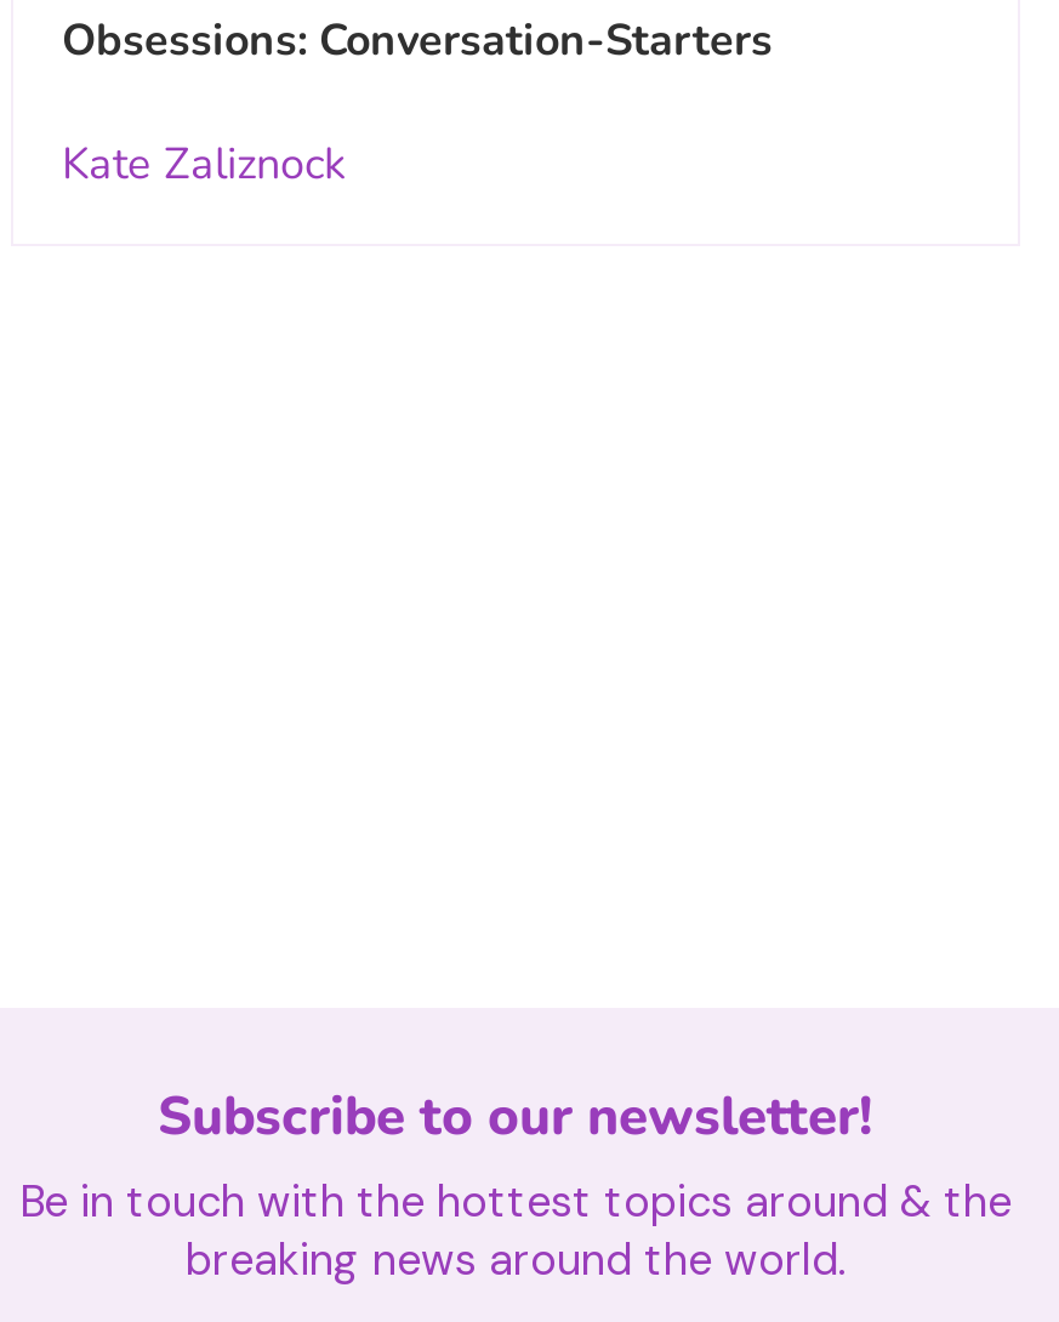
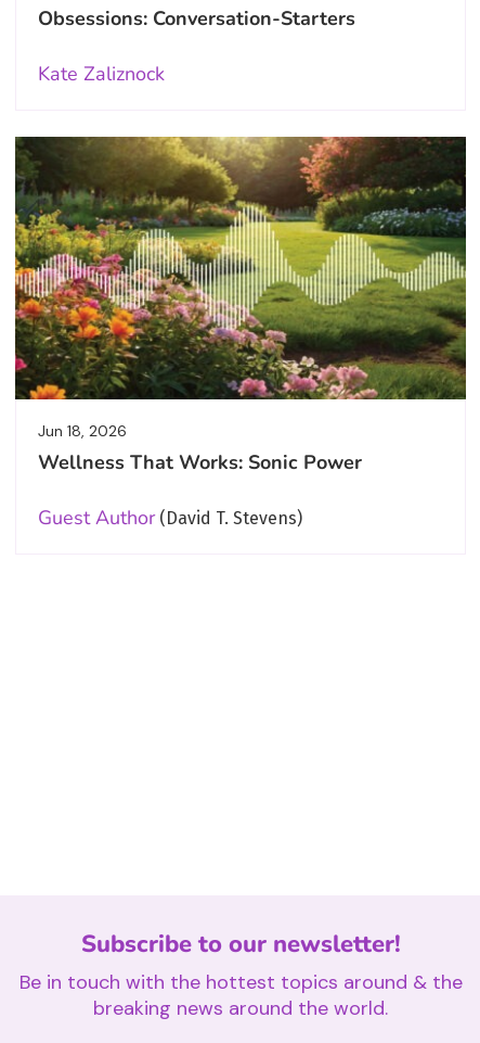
none -> [14,136,467,531] [image] | Jun 18, 2026 | Wellness That Works: Sonic Power | Guest Author (David T. Stevens)

